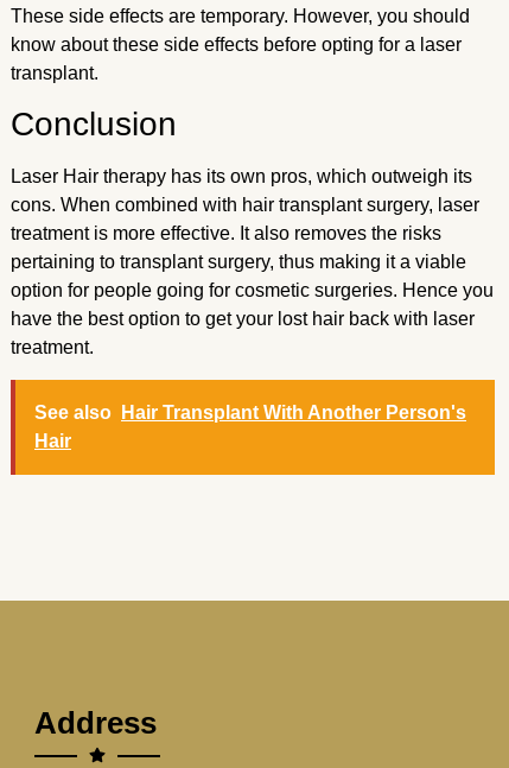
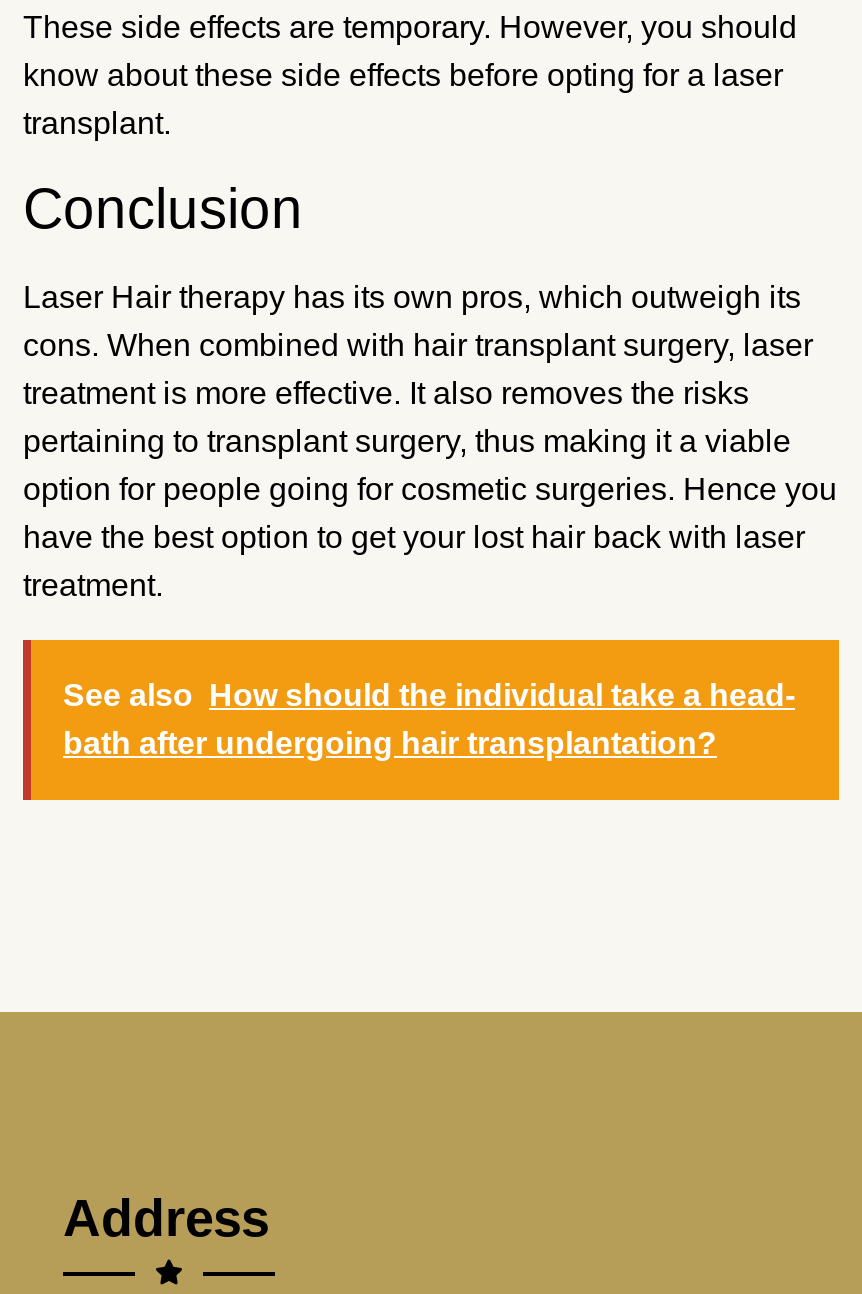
[34,402,466,451] See also Hair Transplant With Another Person's | Hair -> [63,678,795,760] See also How should the individual take a head- | bath after undergoing hair transplantation?

